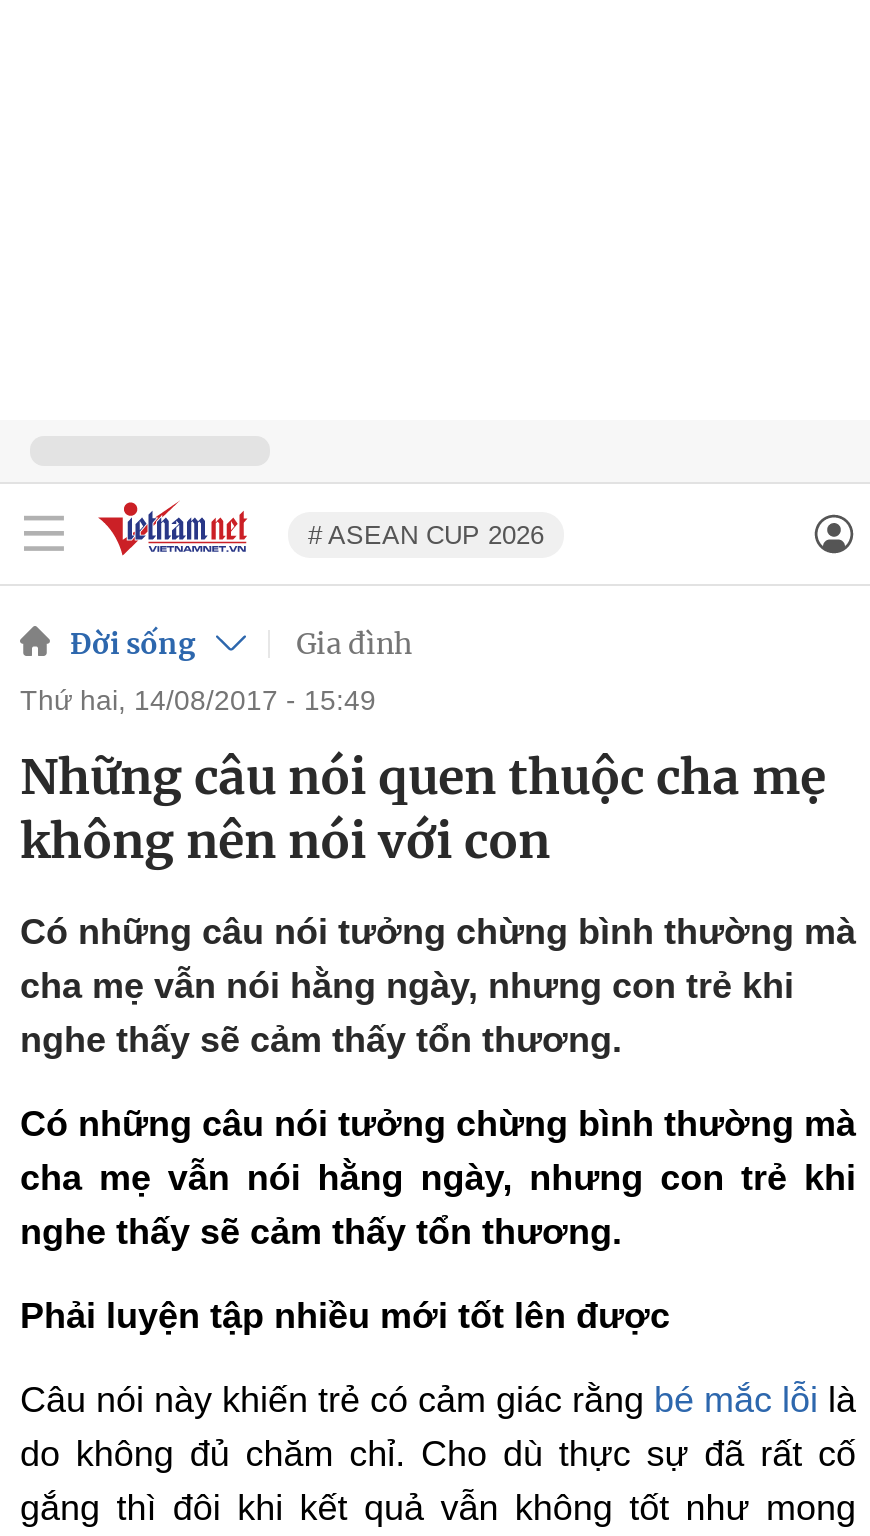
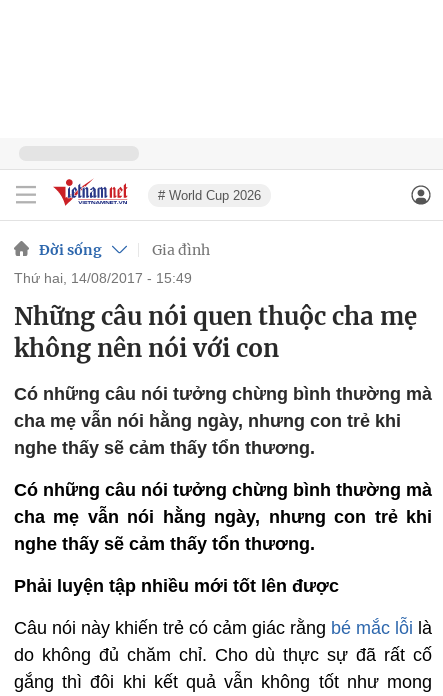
[308,519,544,549] # ASEAN CUP 2026 -> [158,187,261,202] # World Cup 2026

